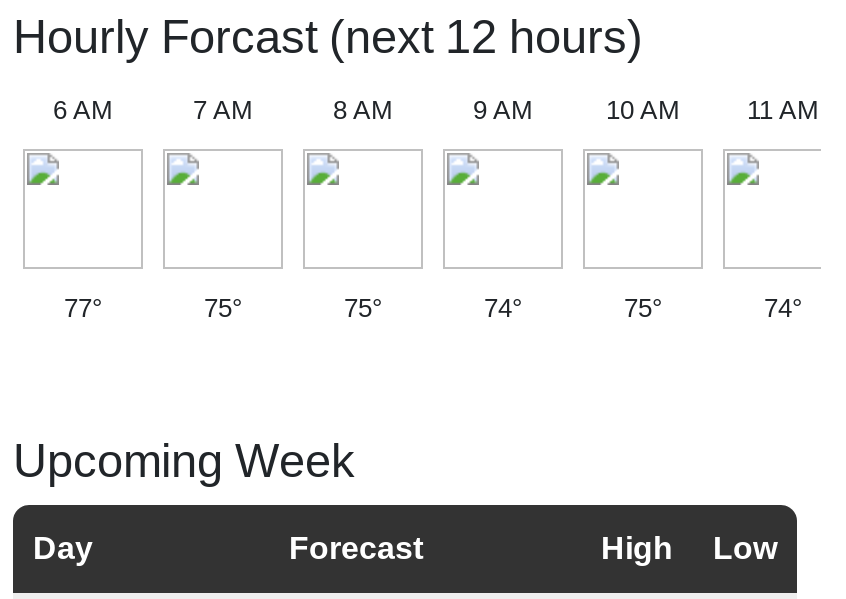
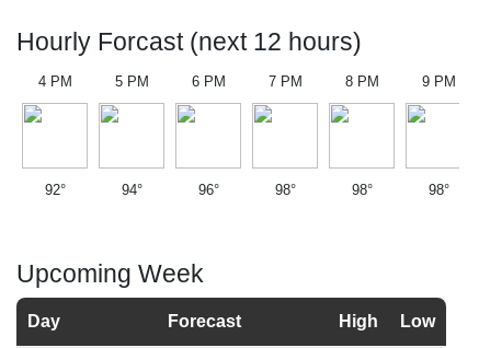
[53,95,819,125] 6 AM | 7 AM | 8 AM | 9 AM | 10 AM | 11 AM -> [38,73,455,90] 4 PM | 5 PM | 6 PM | 7 PM | 8 PM | 9 PM
[64,293,802,323] 77° | 75° | 75° | 74° | 75° | 74° -> [44,182,449,198] 92° | 94° | 96° | 98° | 98° | 98°

